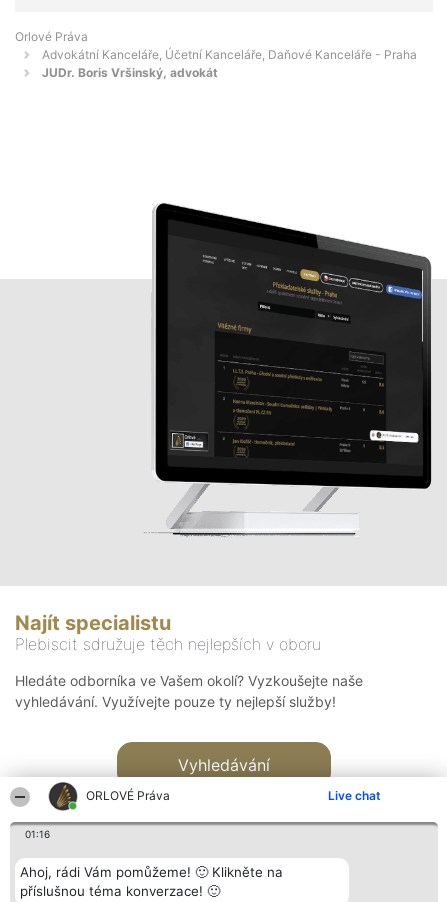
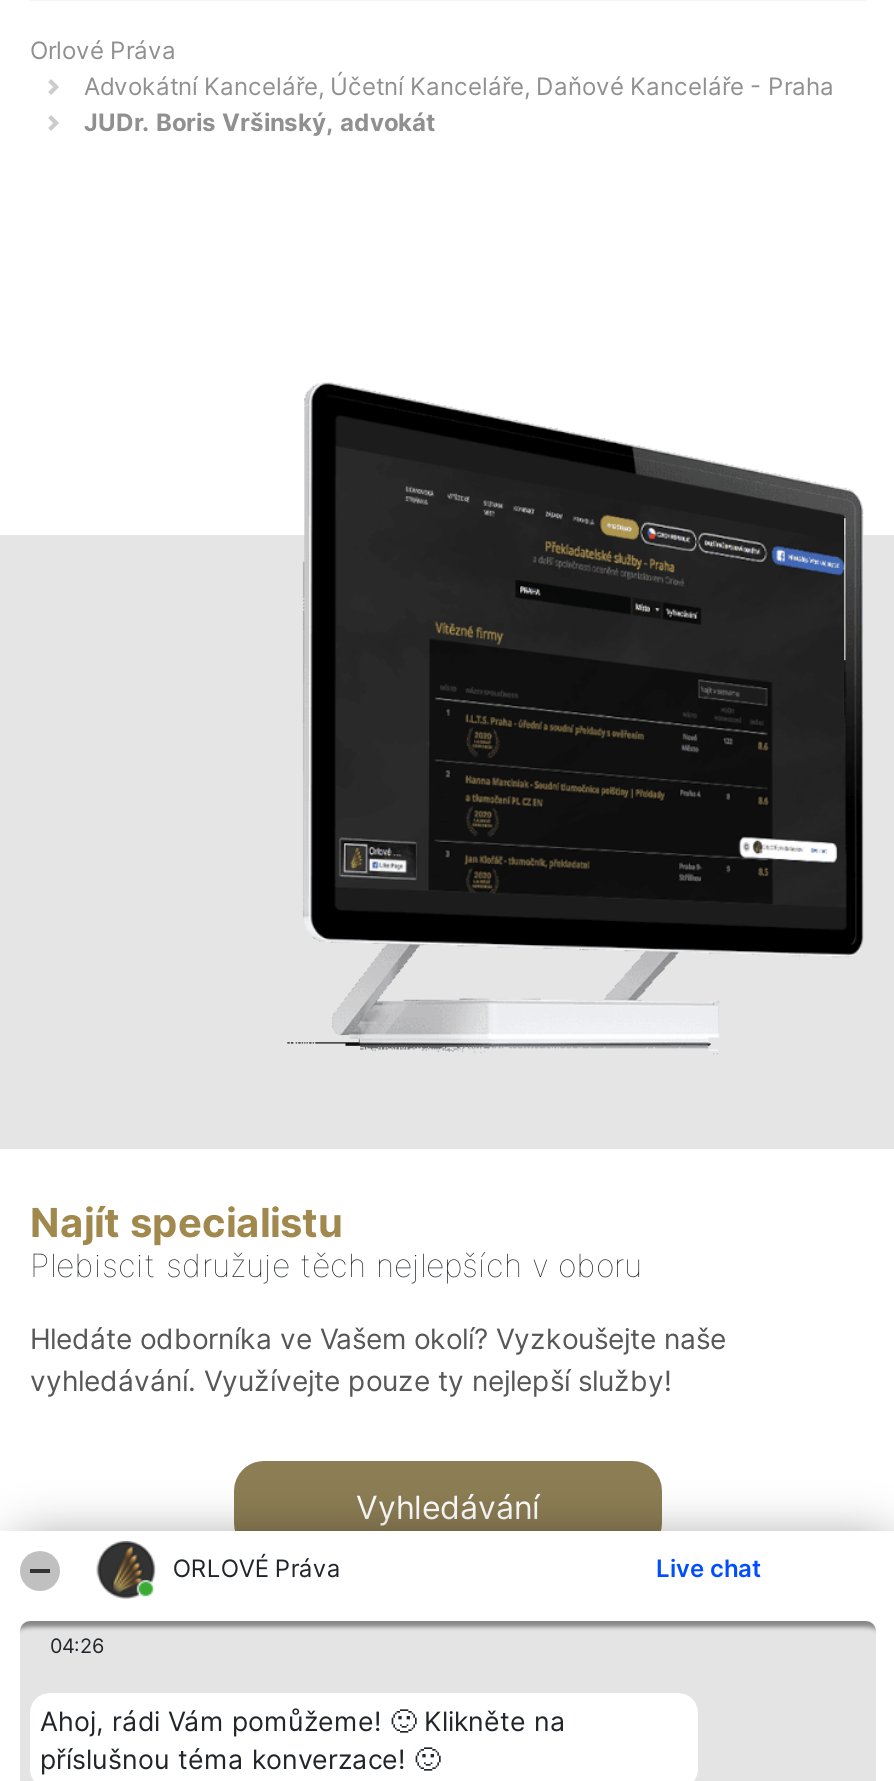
[25,828,50,840] 01:16 -> [50,1633,104,1657] 04:26

